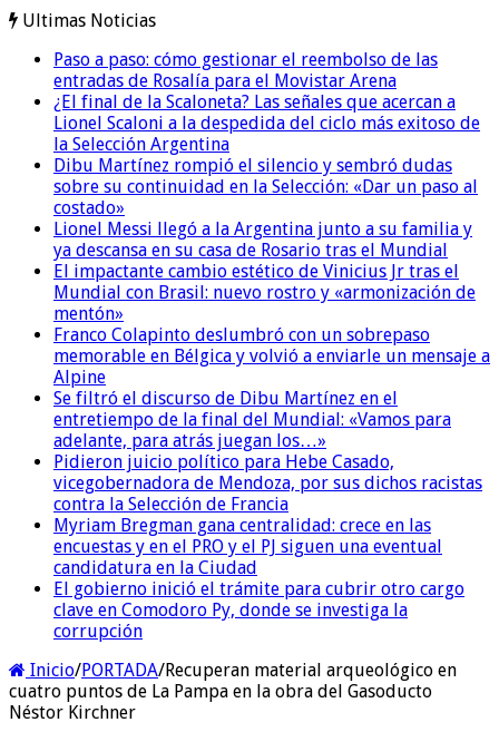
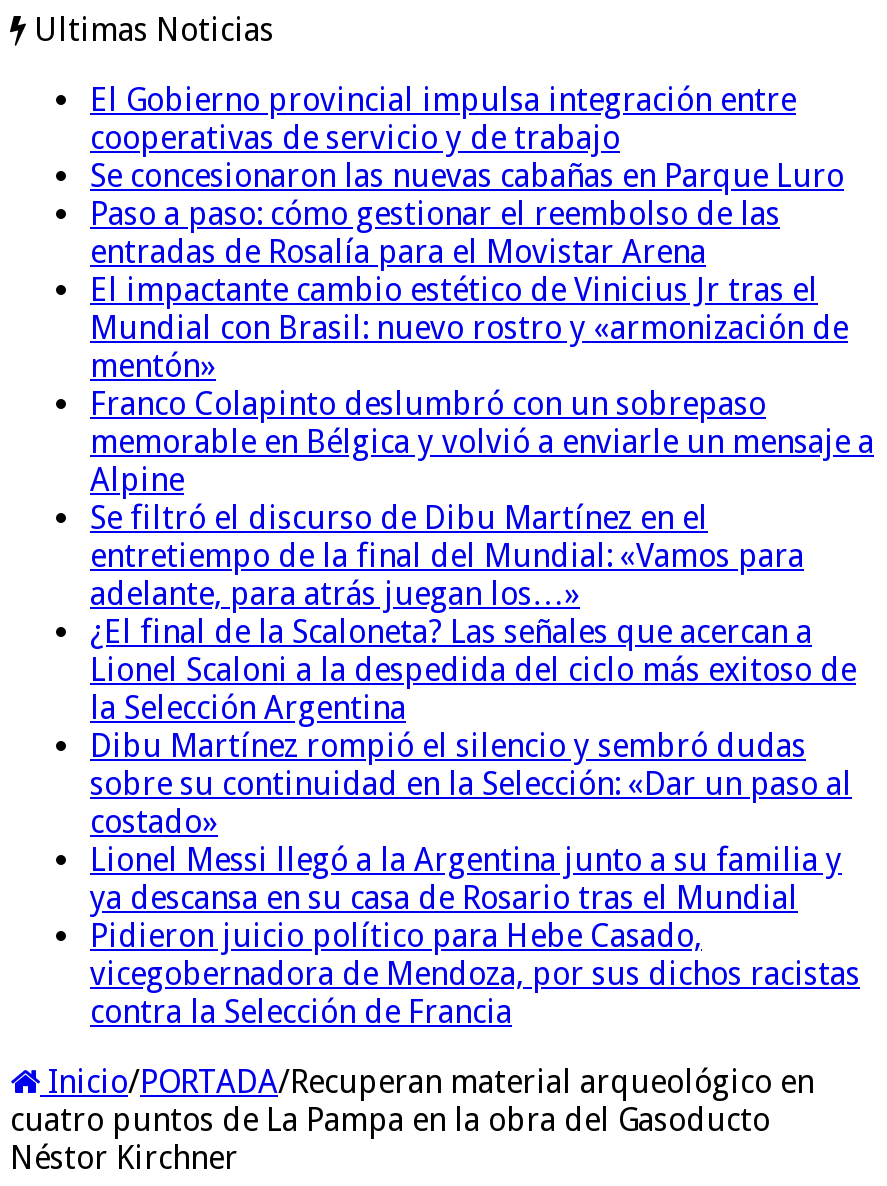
none -> [90,81,844,195] El Gobierno provincial impulsa integración entre | cooperativas de servicio y de trabajo | Se concesionaron las nuevas cabañas en Parque Luro
moved [53,49,438,91] -> [90,195,780,271]: Paso a paso: cómo gestionar el reembolso de las | entradas de Rosalía para el Movistar Arena
moved [53,91,480,260] -> [90,613,856,917]: ¿El final de la Scaloneta? Las señales que acercan a | Lionel Scaloni a la despedida del ciclo más exitoso de | la Selección Argentina | Dibu Martínez rompió el silencio y sembró dudas | sobre su continuidad en la Selección: «Dar un paso al | costado» | Lionel Messi llegó a la Argentina junto a su familia y | ya descansa en su casa de Rosario tras el Mundial
moved [53,260,490,451] -> [90,271,874,613]: El impactante cambio estético de Vinicius Jr tras el | Mundial con Brasil: nuevo rostro y «armonización de | mentón» | ... | entretiempo de la final del Mundial: «Vamos para | adelante, para atrás juegan los…»
moved [53,451,482,515] -> [90,917,860,1031]: Pidieron juicio político para Hebe Casado, | vicegobernadora de Mendoza, por sus dichos racistas | contra la Selección de Francia
[53,515,464,642] Myriam Bregman gana centralidad: crece en las | encuestas y en el PRO y el PJ siguen una eventual | candidatura en la Ciudad | El gobierno inició el trámite para cubrir otro cargo | clave en Comodoro Py, donde se investiga la | corrupción -> none

